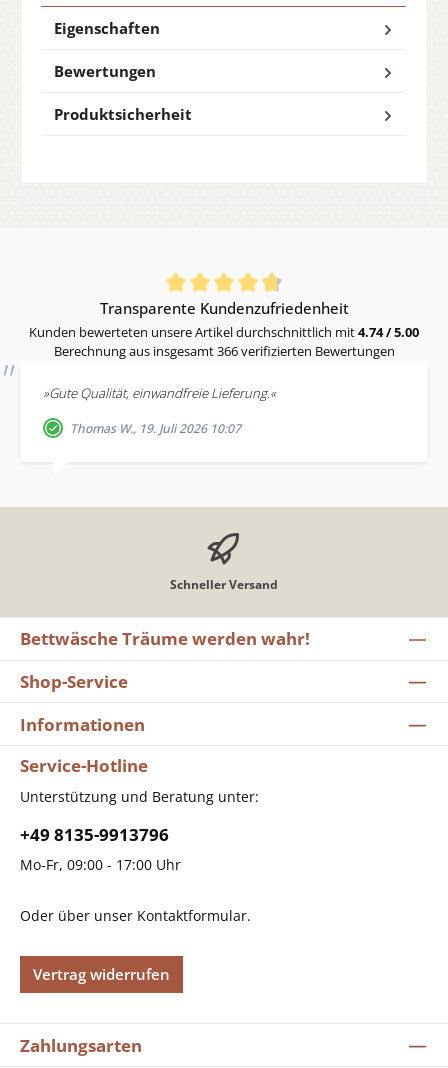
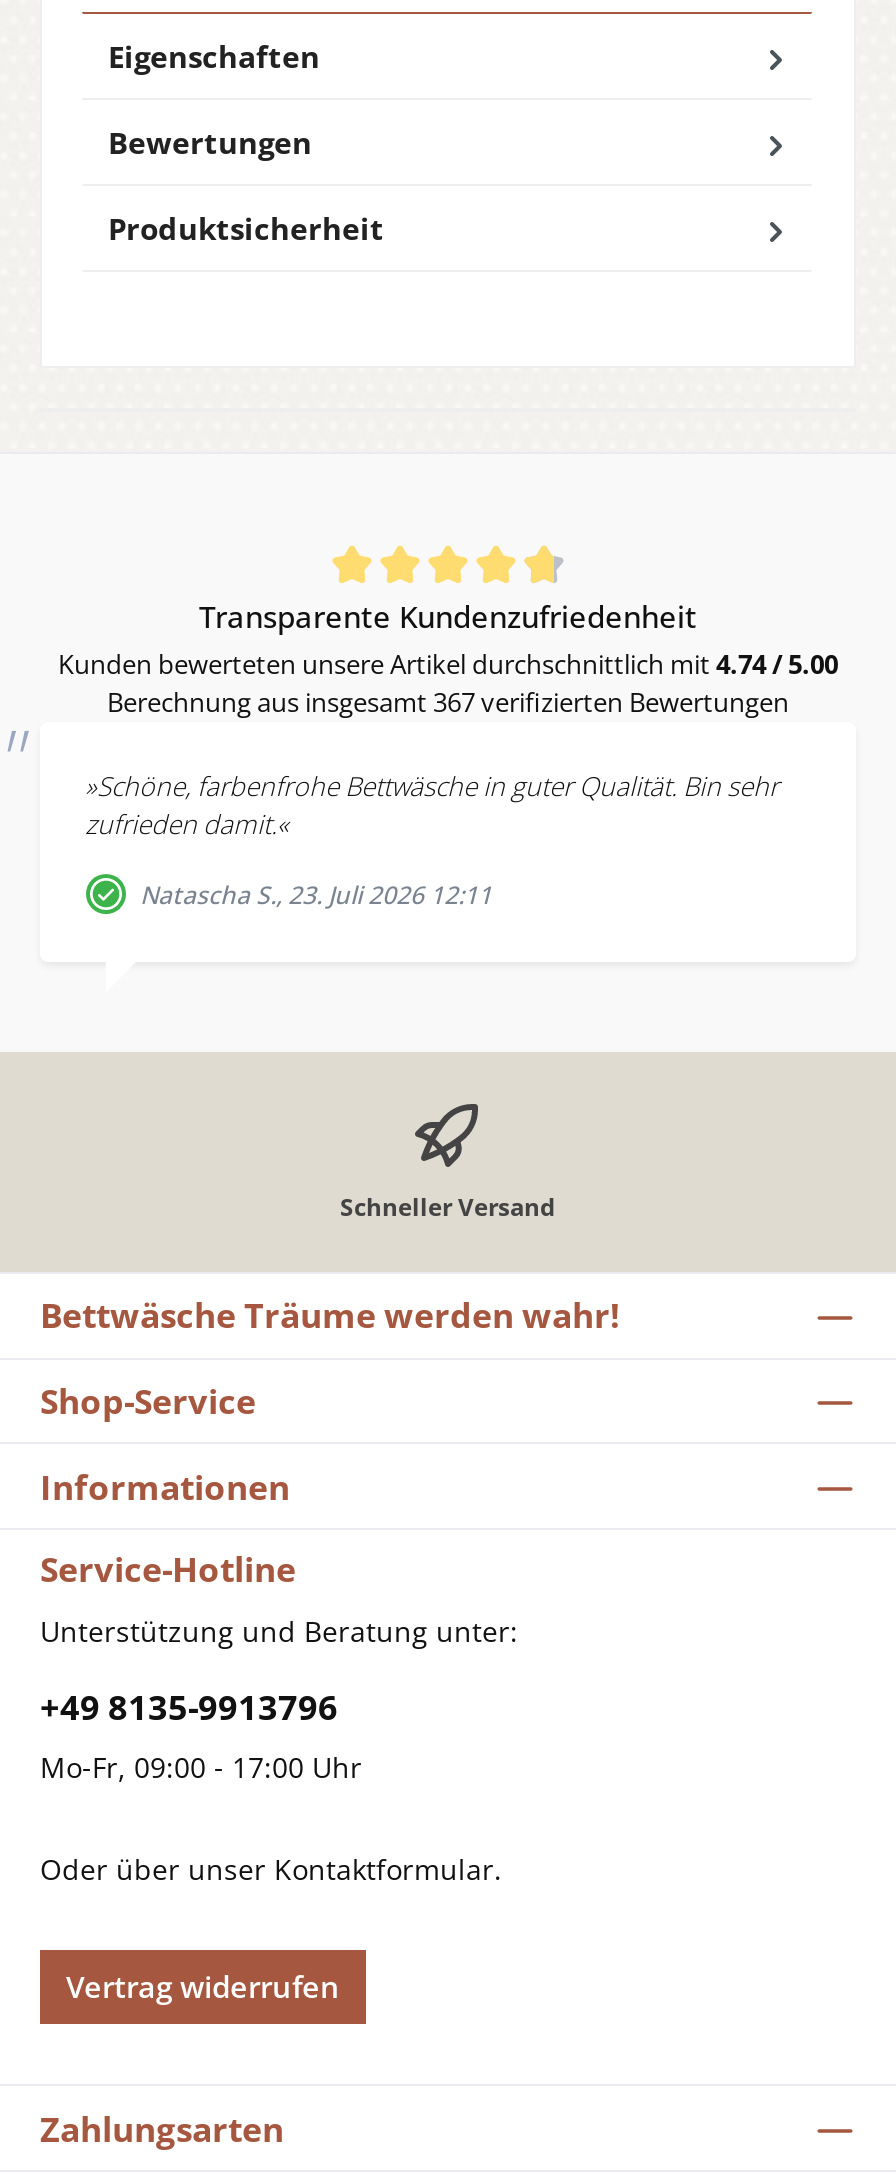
[53,342,394,360] Berechnung aus insgesamt 366 verifizierten Bewertungen -> [107,684,789,720] Berechnung aus insgesamt 367 verifizierten Bewertungen
[42,384,275,402] »Gute Qualität, einwandfreie Lieferung.« -> [85,767,779,841] »Schöne, farbenfrohe Bettwäsche in guter Qualität. Bin sehr | zufrieden damit.«
[70,420,241,437] Thomas W., 19. Juli 2026 10:07 -> [140,877,492,911] Natascha S., 23. Juli 2026 12:11

